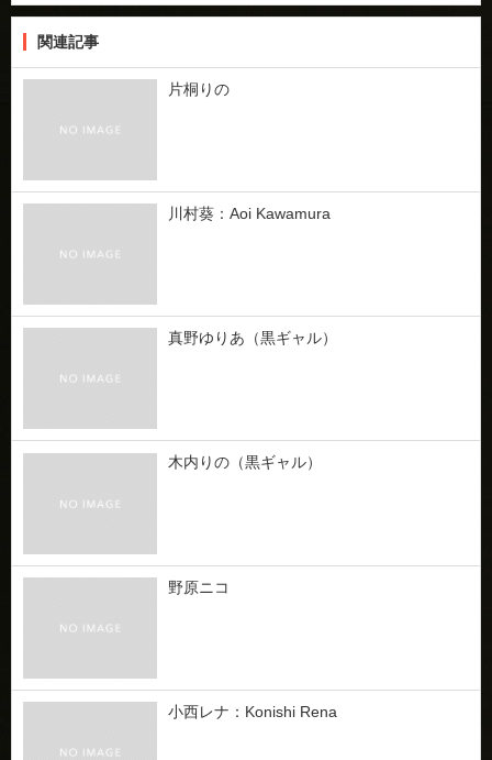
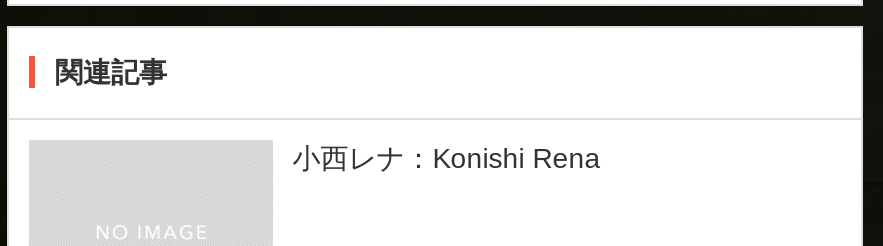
[168,80,229,98] 片桐りの -> none
[168,204,330,222] 川村葵：Aoi Kawamura -> none
[168,329,337,347] 真野ゆりあ（黒ギャル） -> none
[168,453,322,471] 木内りの（黒ギャル） -> none
[168,578,229,596] 野原ニコ -> none

